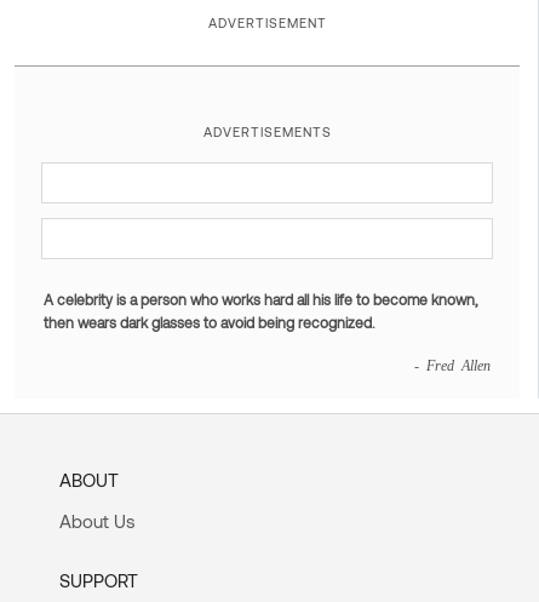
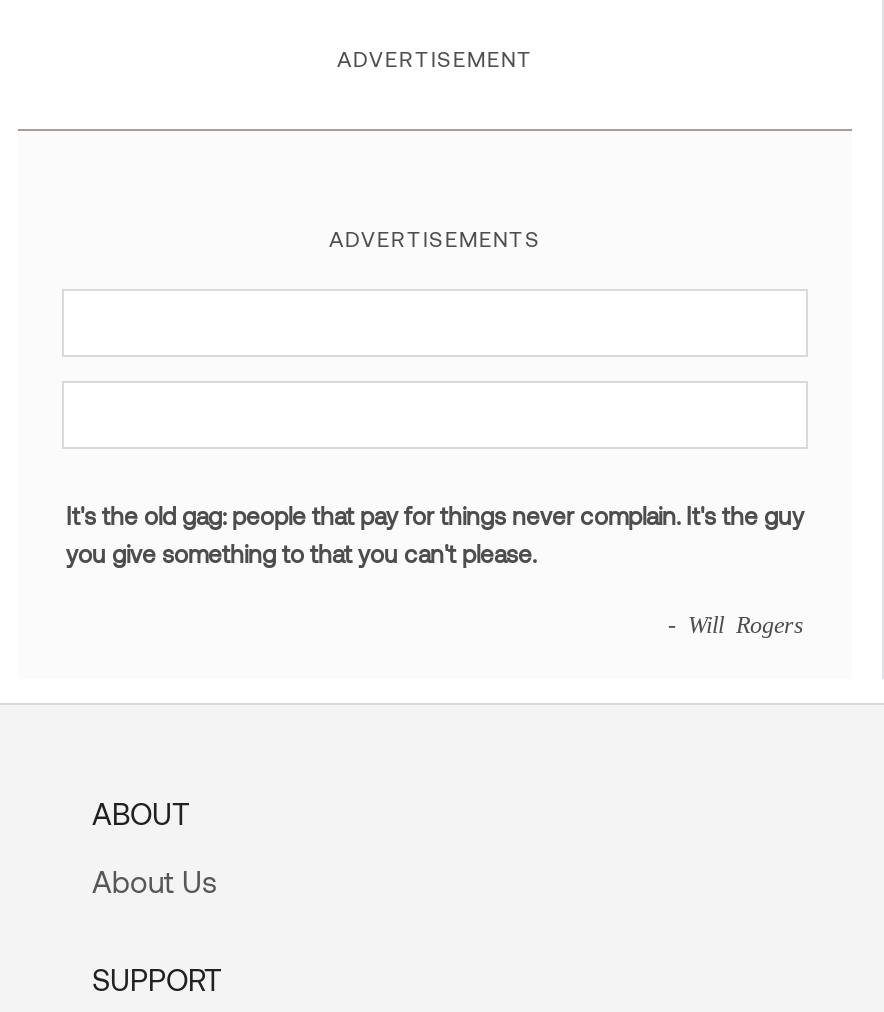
[44,291,477,331] A celebrity is a person who works hard all his life to become known, | then wears dark glasses to avoid being recognized. -> [66,502,804,568] It's the old gag: people that pay for things never complain. It's the guy | you give something to that you can't please.
[414,358,491,372] - Fred Allen -> [668,612,804,636] - Will Rogers

